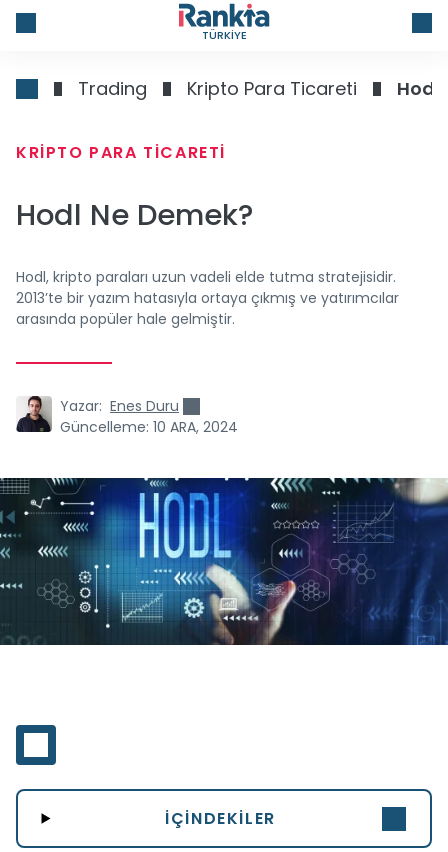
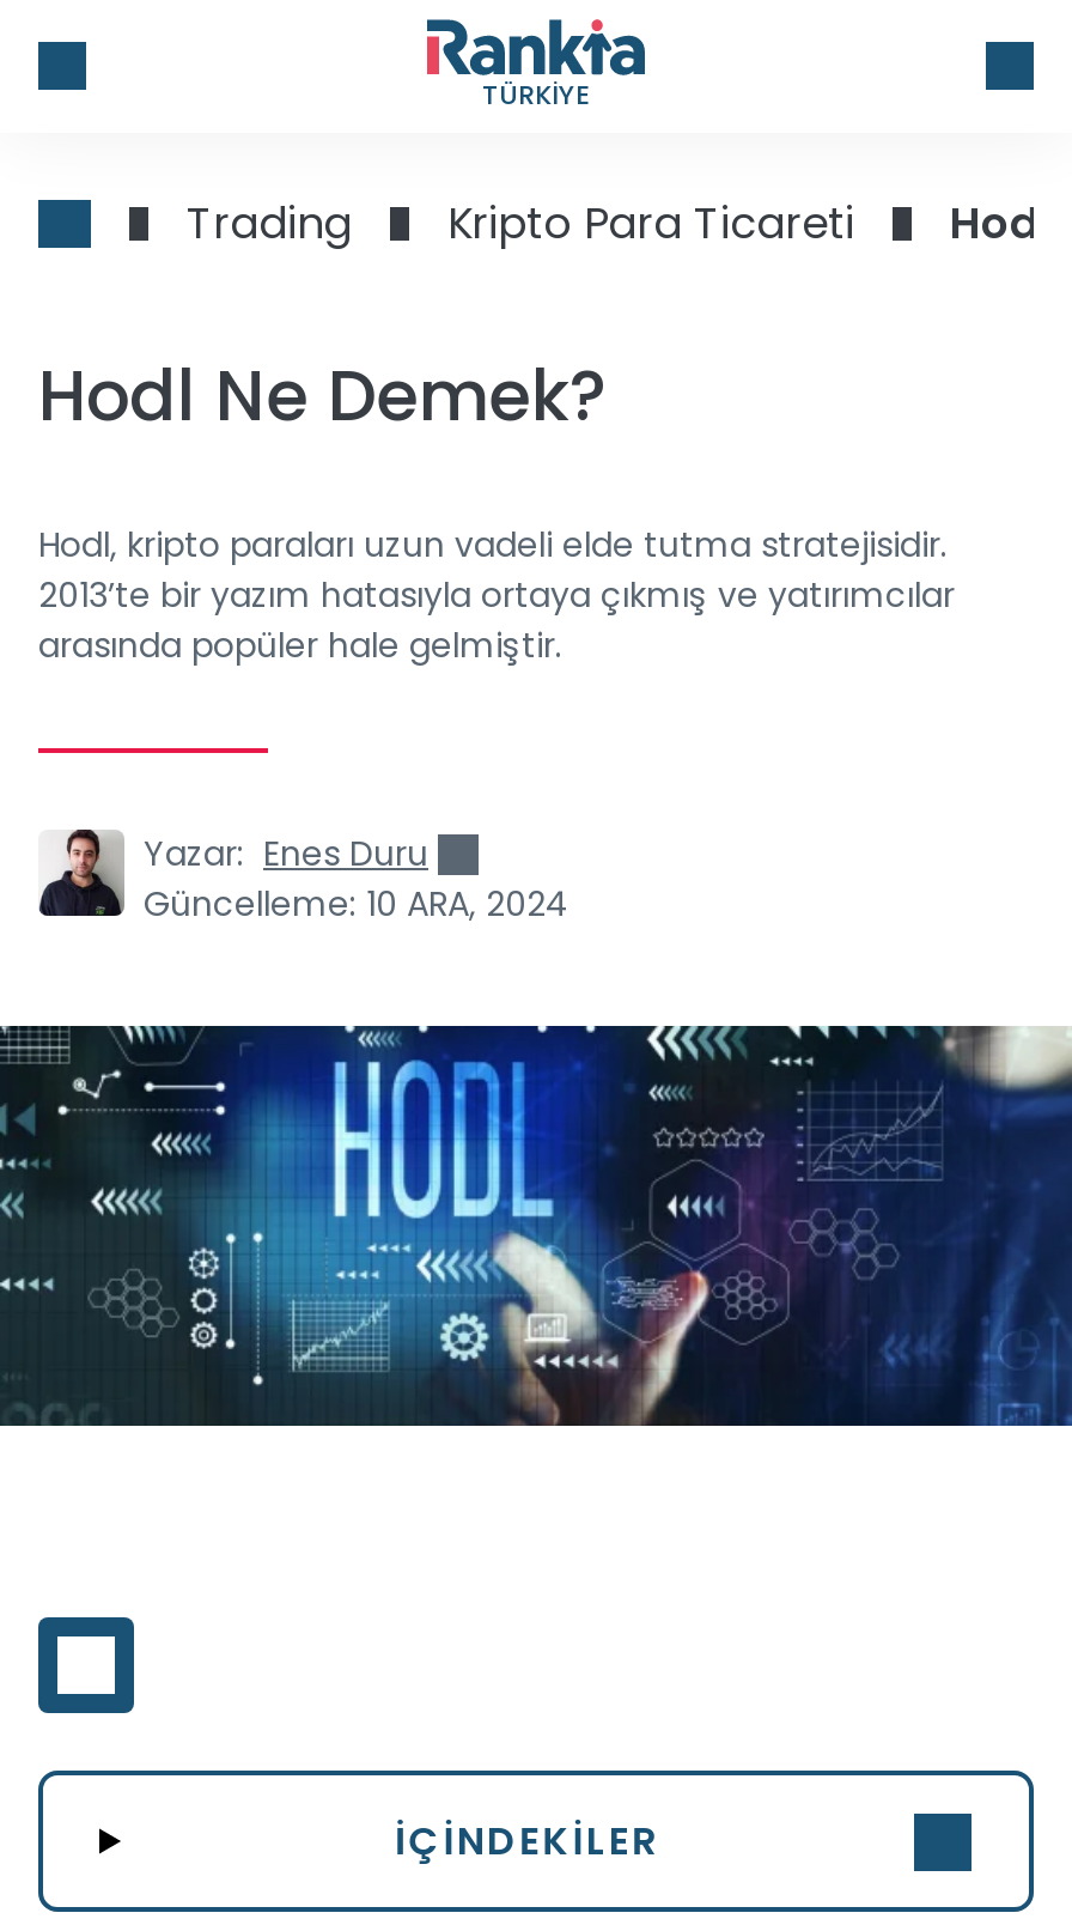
[16,141,226,164] KRIPTO PARA TICARETI -> none

